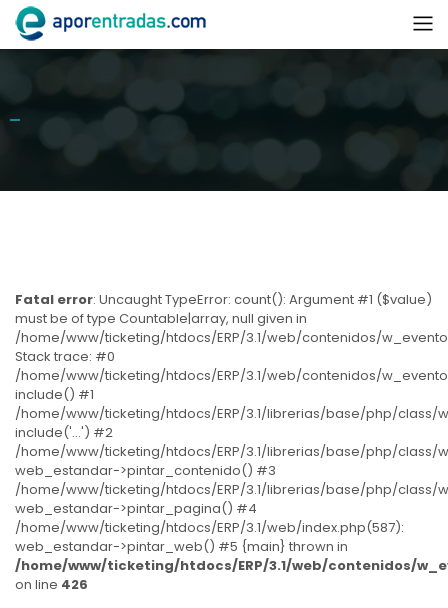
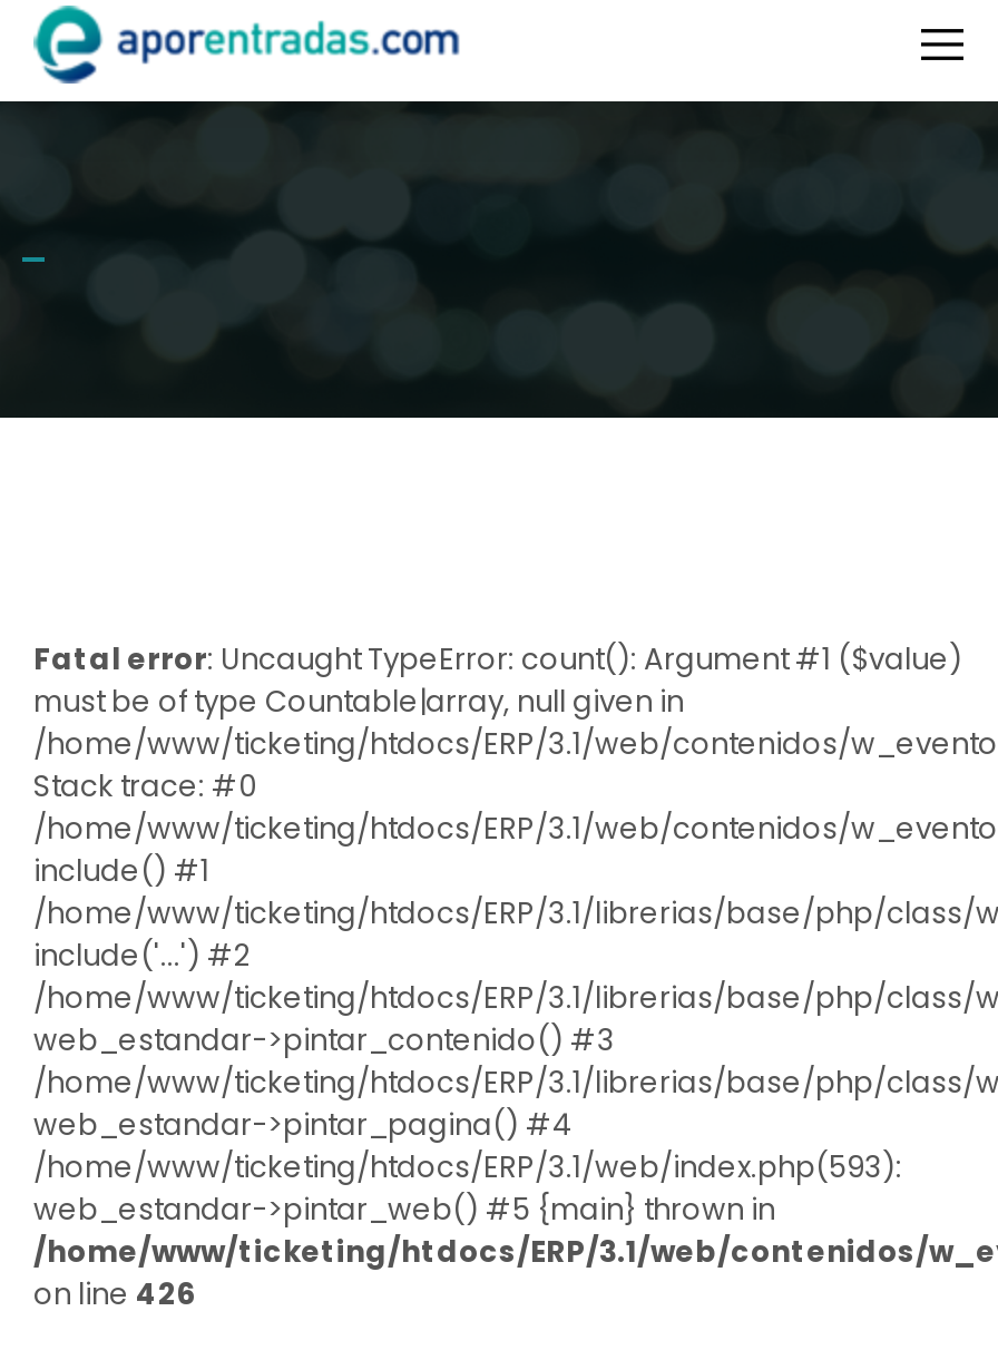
[15,518,404,537] /home/www/ticketing/htdocs/ERP/3.1/web/index.php(587): -> [33,1146,902,1188] /home/www/ticketing/htdocs/ERP/3.1/web/index.php(593):

